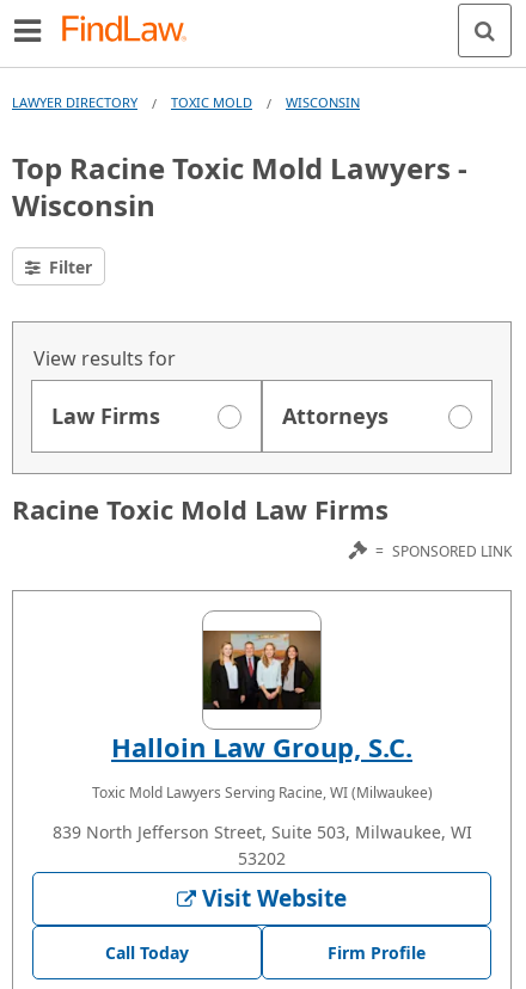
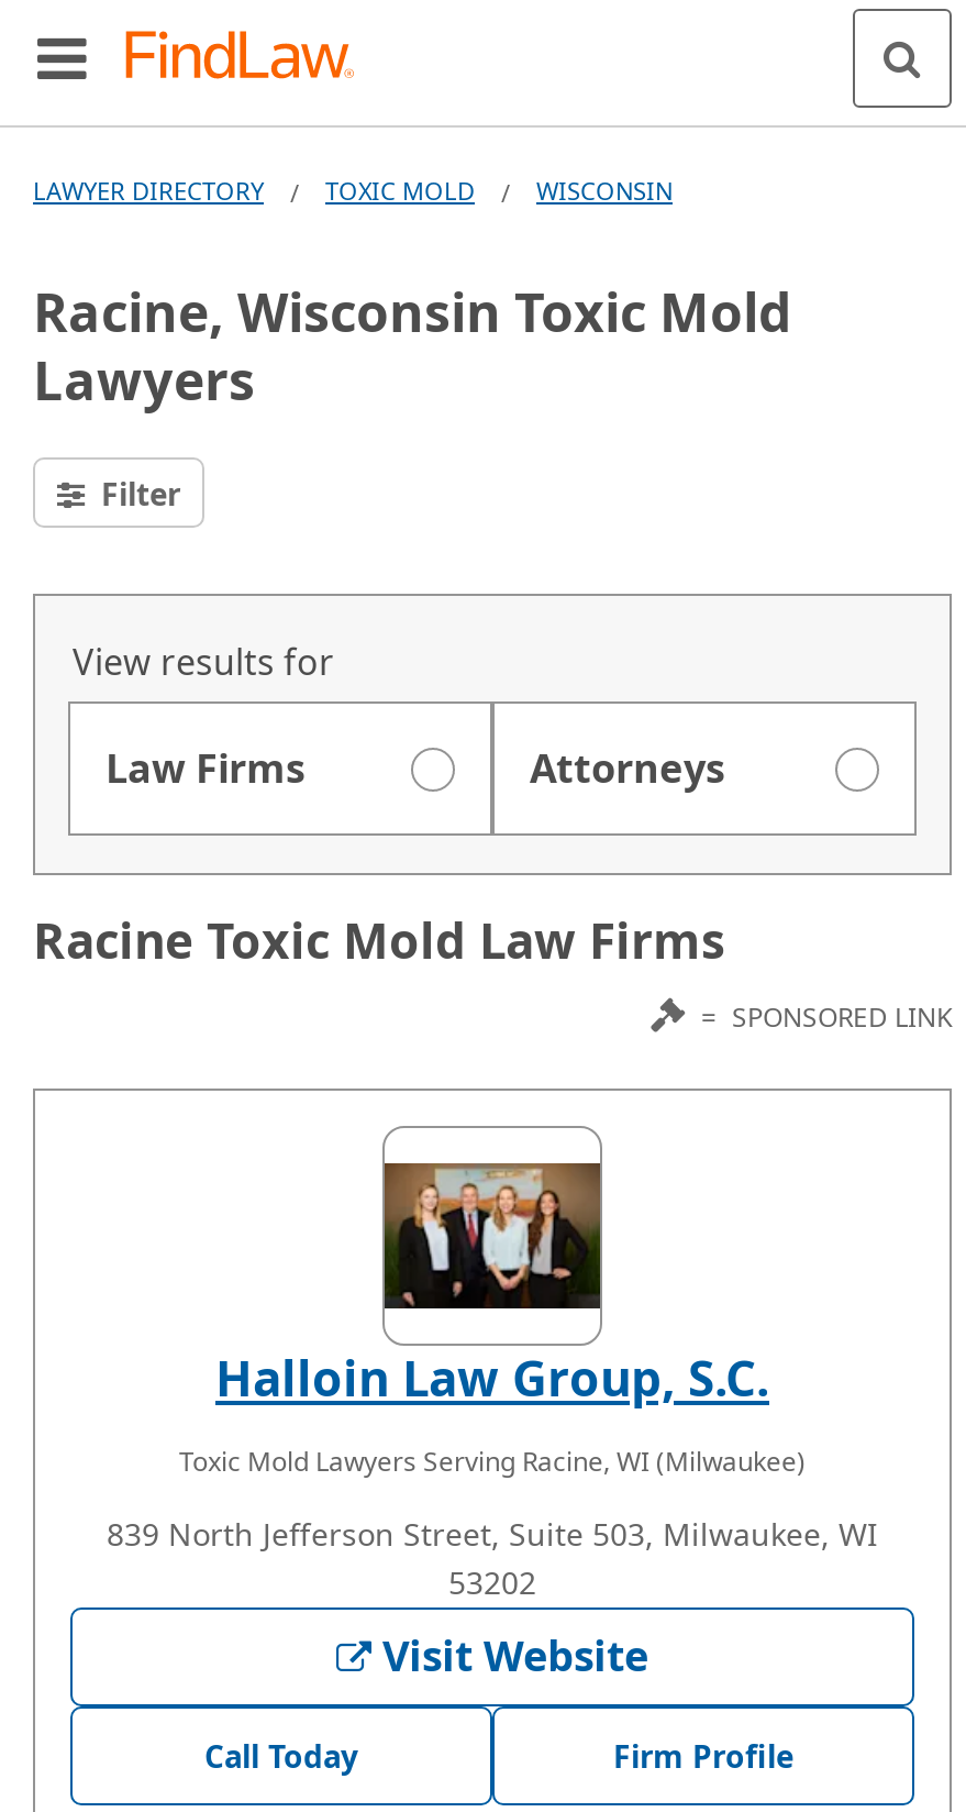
[12,148,467,225] Top Racine Toxic Mold Lawyers - | Wisconsin -> [33,275,791,416] Racine, Wisconsin Toxic Mold | Lawyers

